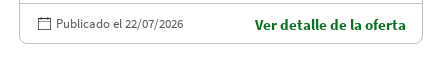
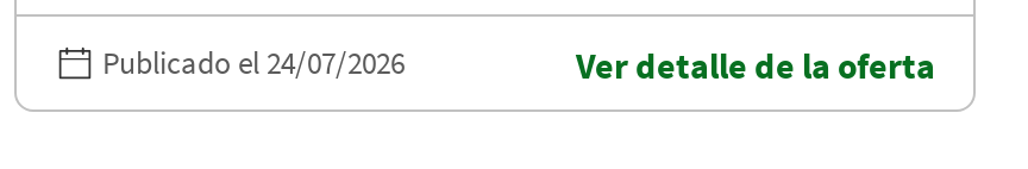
[56,15,183,32] Publicado el 22/07/2026 -> [102,43,405,84] Publicado el 24/07/2026

